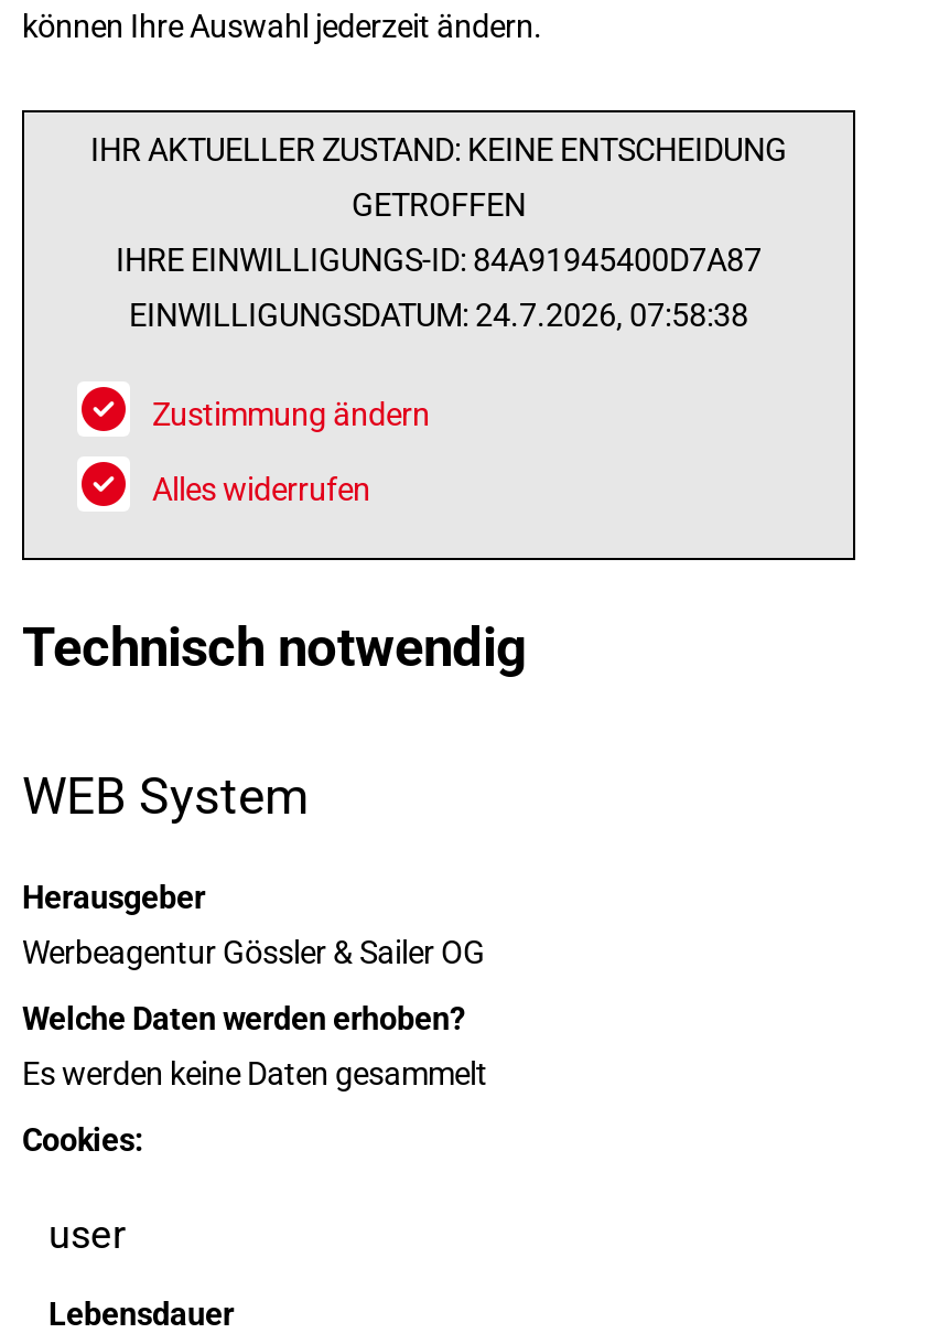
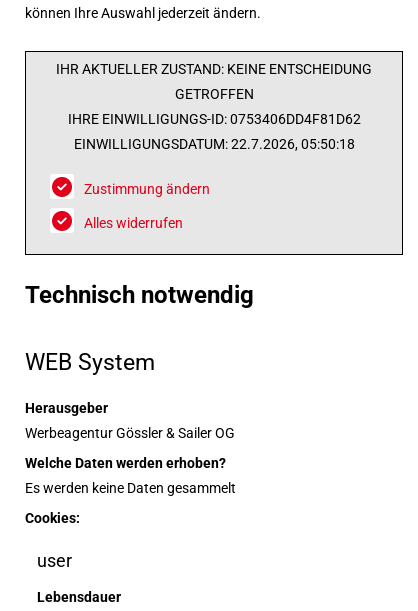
[116,243,762,280] IHRE EINWILLIGUNGS-ID: 84A91945400D7A87 -> [67,111,360,128] IHRE EINWILLIGUNGS-ID: 0753406DD4F81D62
[129,298,748,335] EINWILLIGUNGSDATUM: 24.7.2026, 07:58:38 -> [73,136,354,153] EINWILLIGUNGSDATUM: 22.7.2026, 05:50:18

